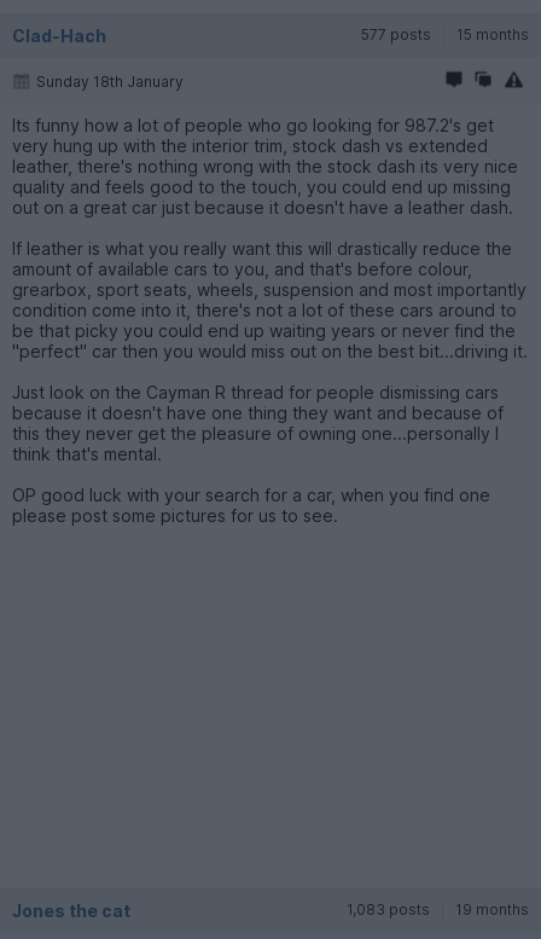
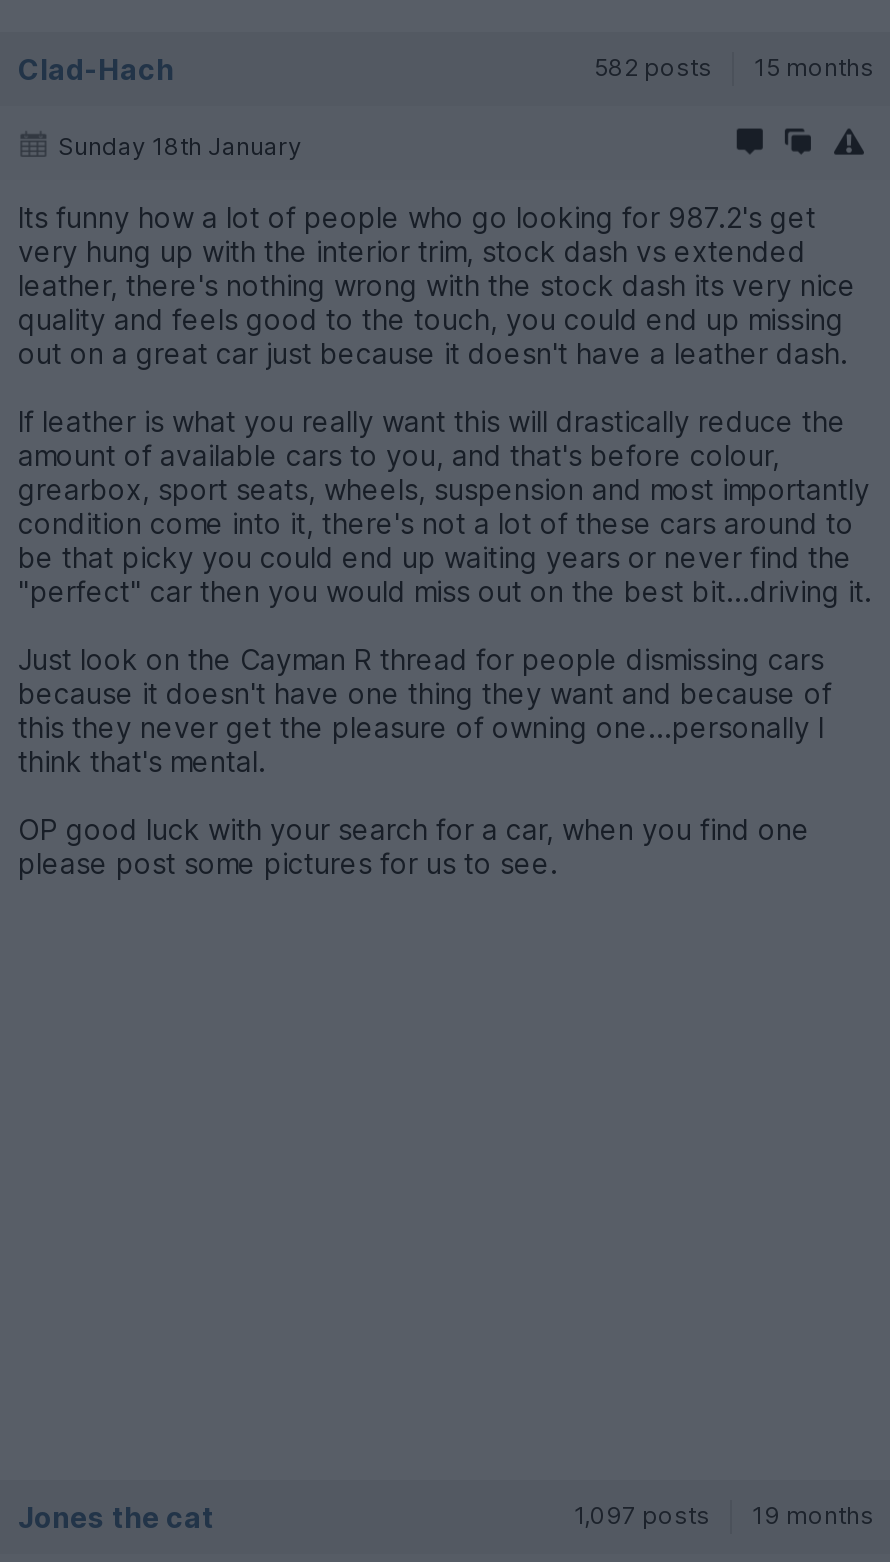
[361,25,529,43] 577 posts 15 months -> [594,51,874,81] 582 posts 15 months
[347,900,529,918] 1,083 posts 19 months -> [574,1499,874,1529] 1,097 posts 19 months

